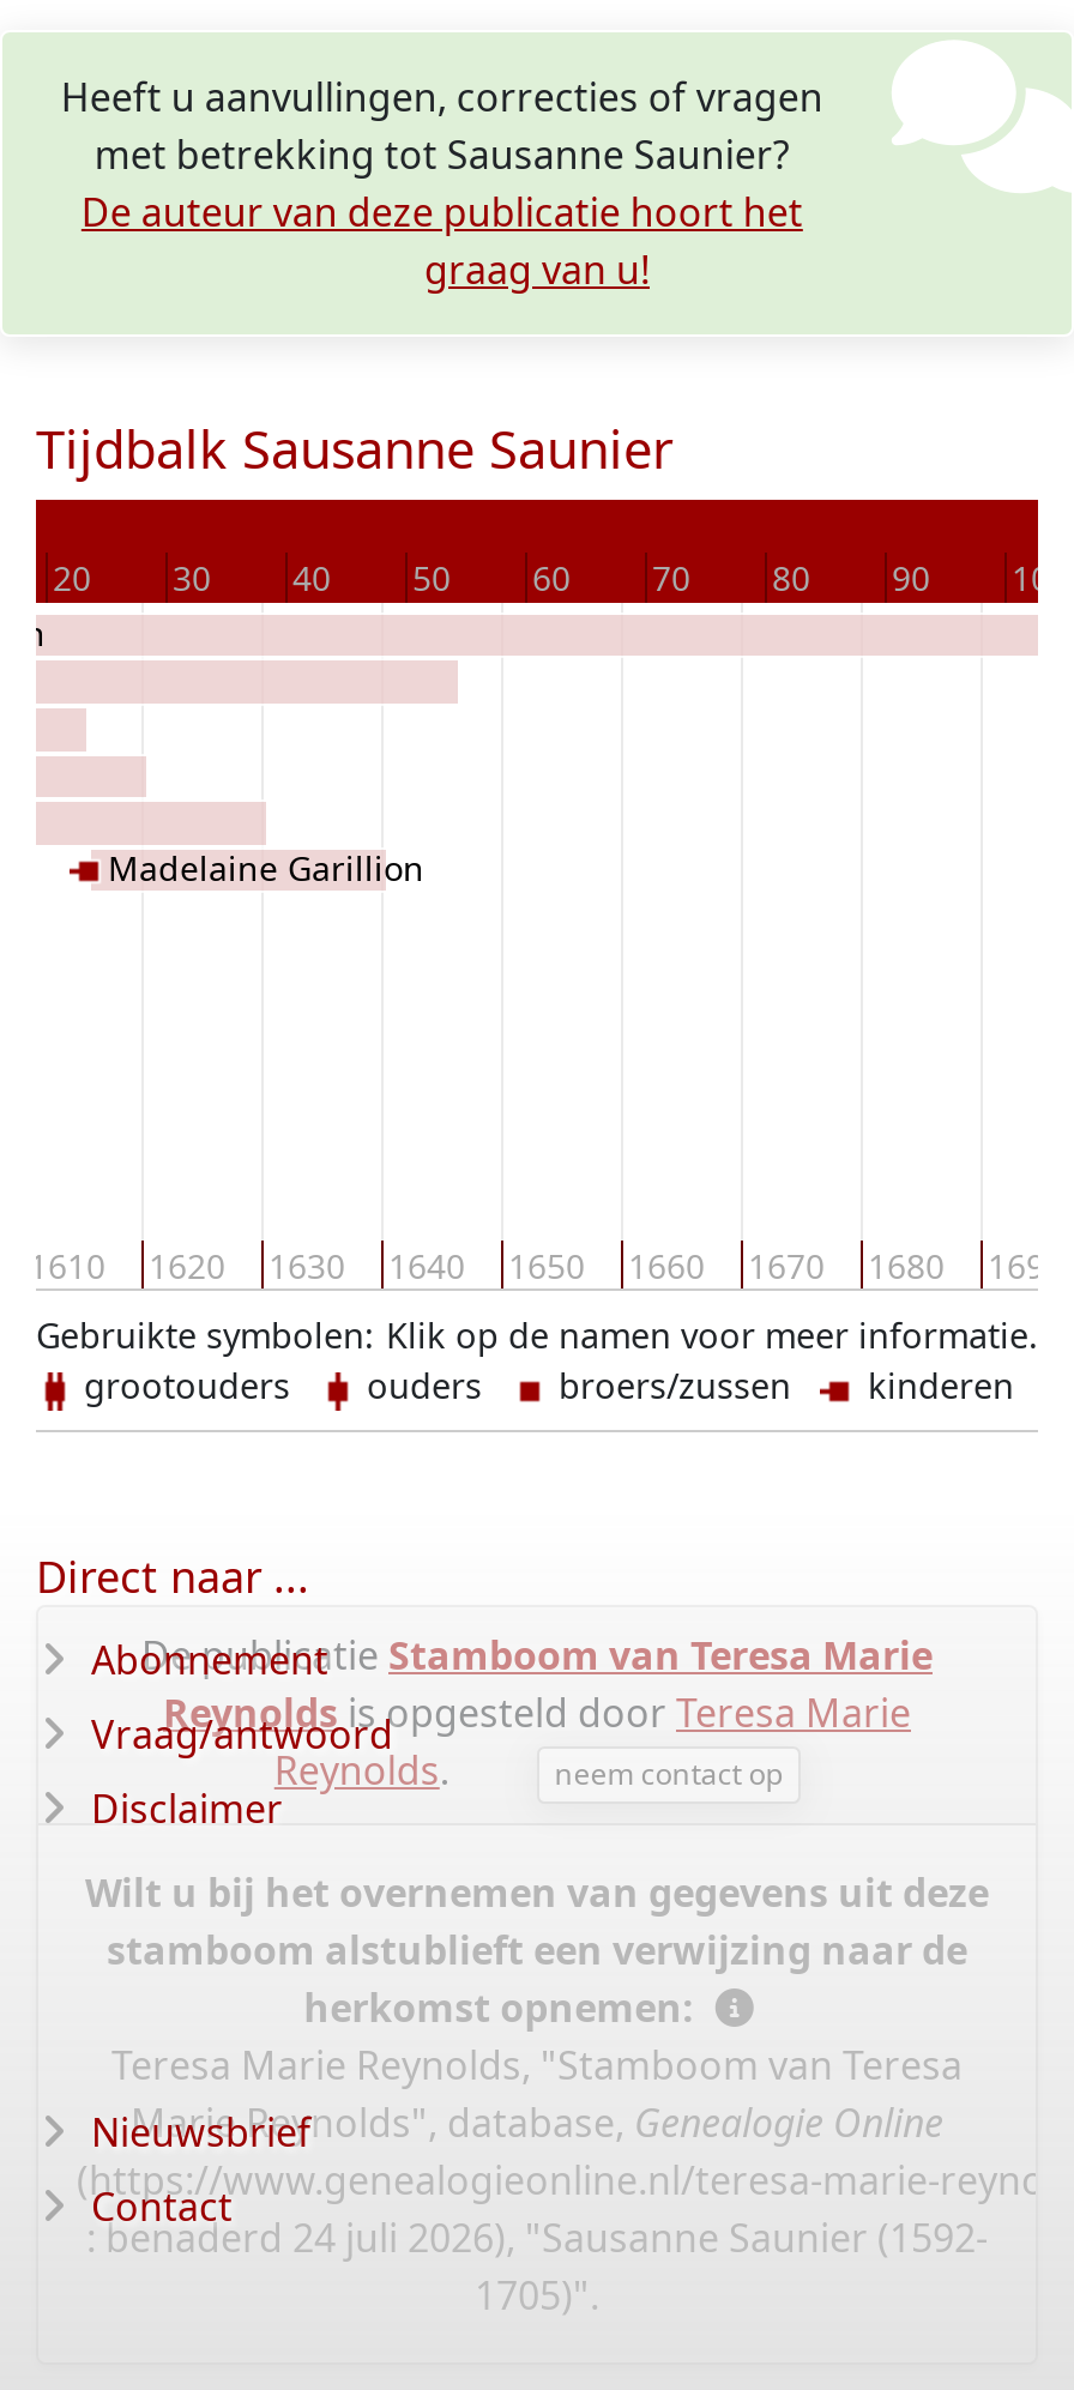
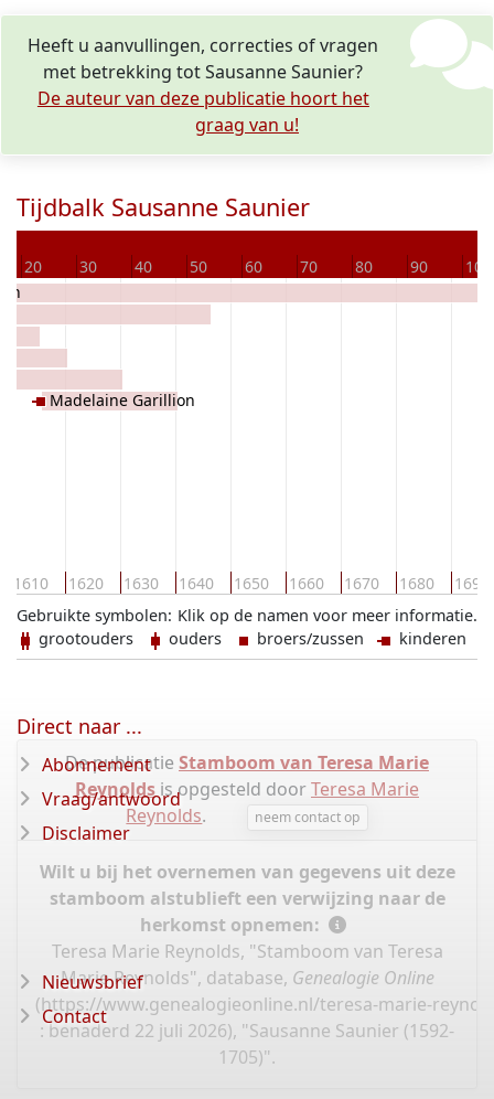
[86,2211,988,2263] : benaderd 24 juli 2026), "Sausanne Saunier (1592- -> [40,1018,454,1042] : benaderd 22 juli 2026), "Sausanne Saunier (1592-

